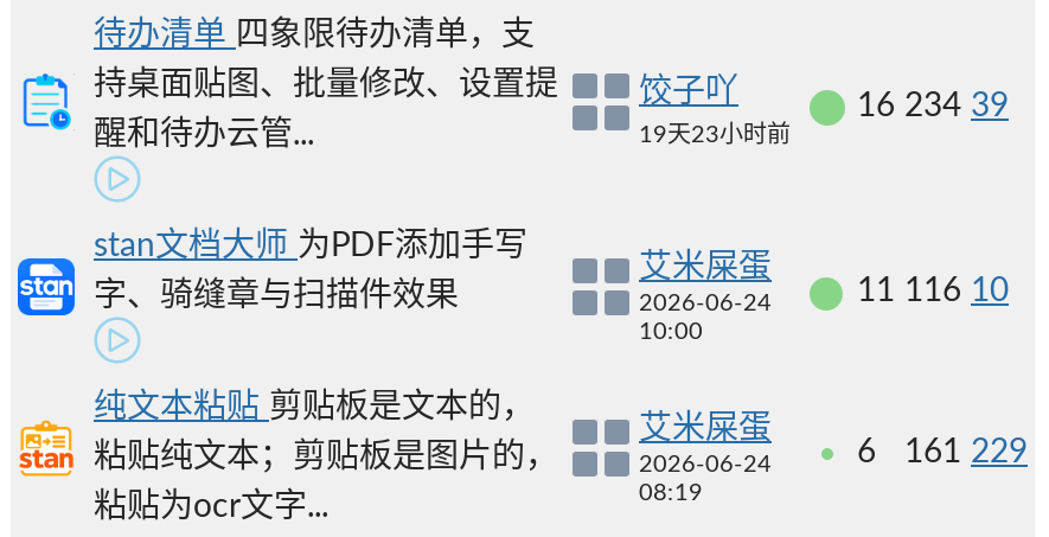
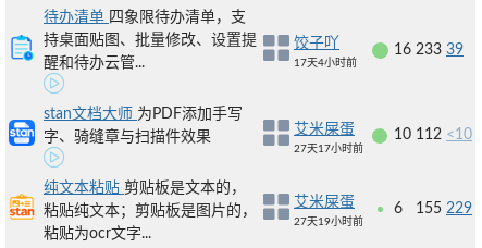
[857,90,1009,123] 16 234 39 -> [394,42,464,58] 16 233 39
[639,123,791,147] 19天23小时前 -> [294,58,357,69] 17天4小时前
[857,275,1009,308] 11 116 10 -> [394,127,472,142] 10 112 <10
[639,292,772,344] 2026-06-24 | 10:00 -> [294,144,363,154] 27天17小时前
[857,436,1028,469] 6 161 229 -> [394,201,472,216] 6 155 229
[639,453,772,505] 2026-06-24 | 08:19 -> [294,216,363,227] 27天19小时前

